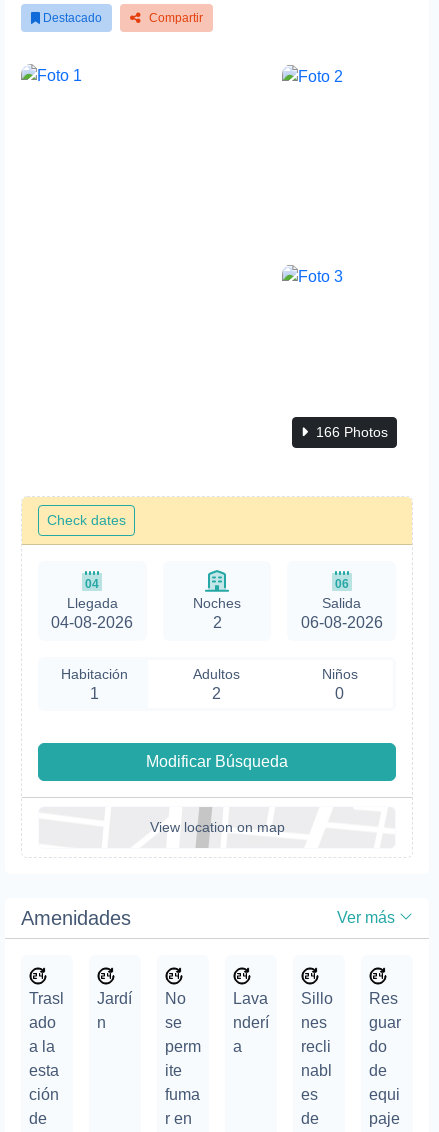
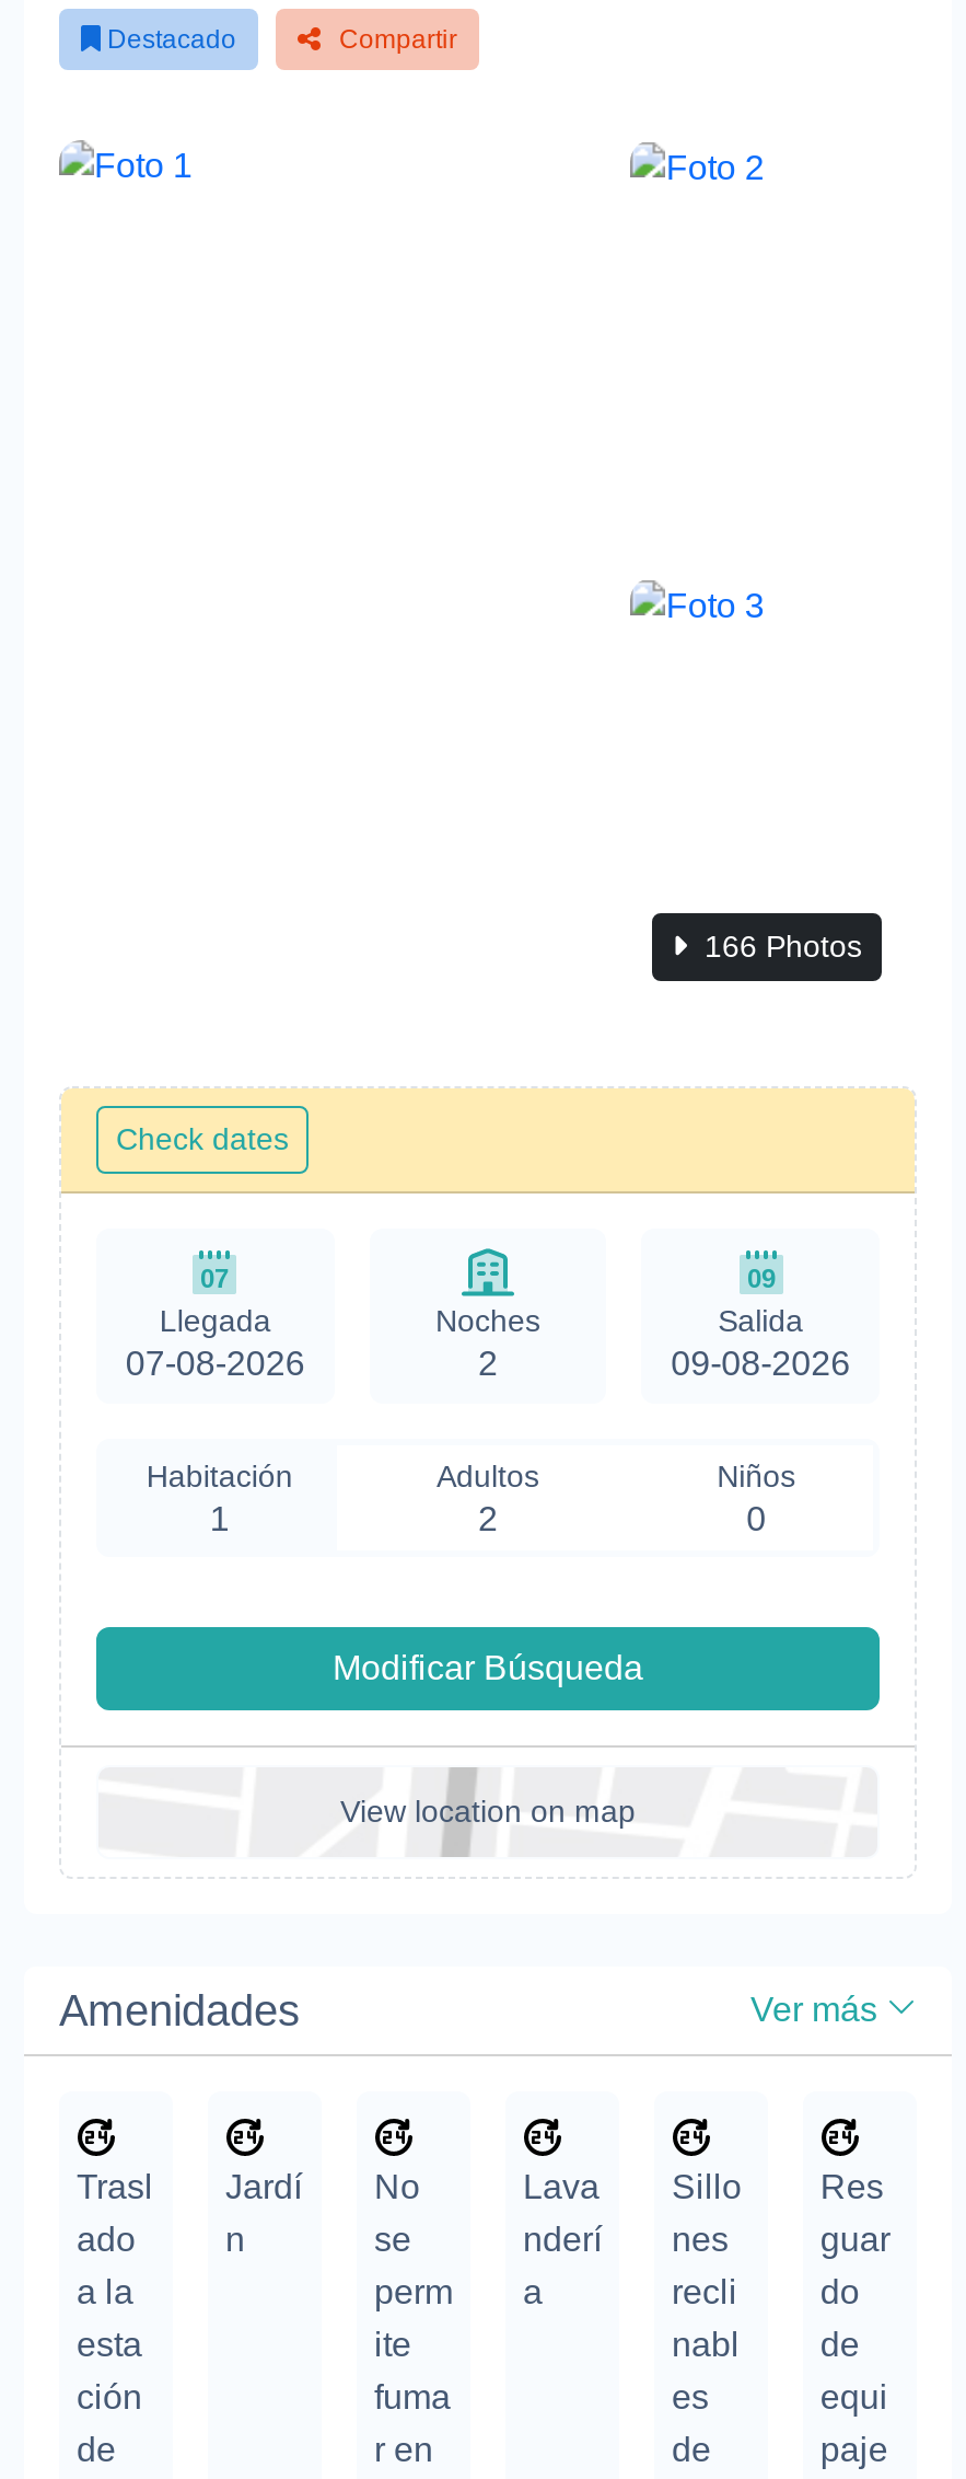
[85,577,99,591] 04 -> [201,1264,229,1294] 07
[335,577,349,591] 06 -> [747,1264,775,1294] 09
[51,614,133,631] 04-08-2026 -> [125,1345,305,1382] 07-08-2026
[301,614,383,631] 06-08-2026 -> [671,1345,850,1382] 09-08-2026

